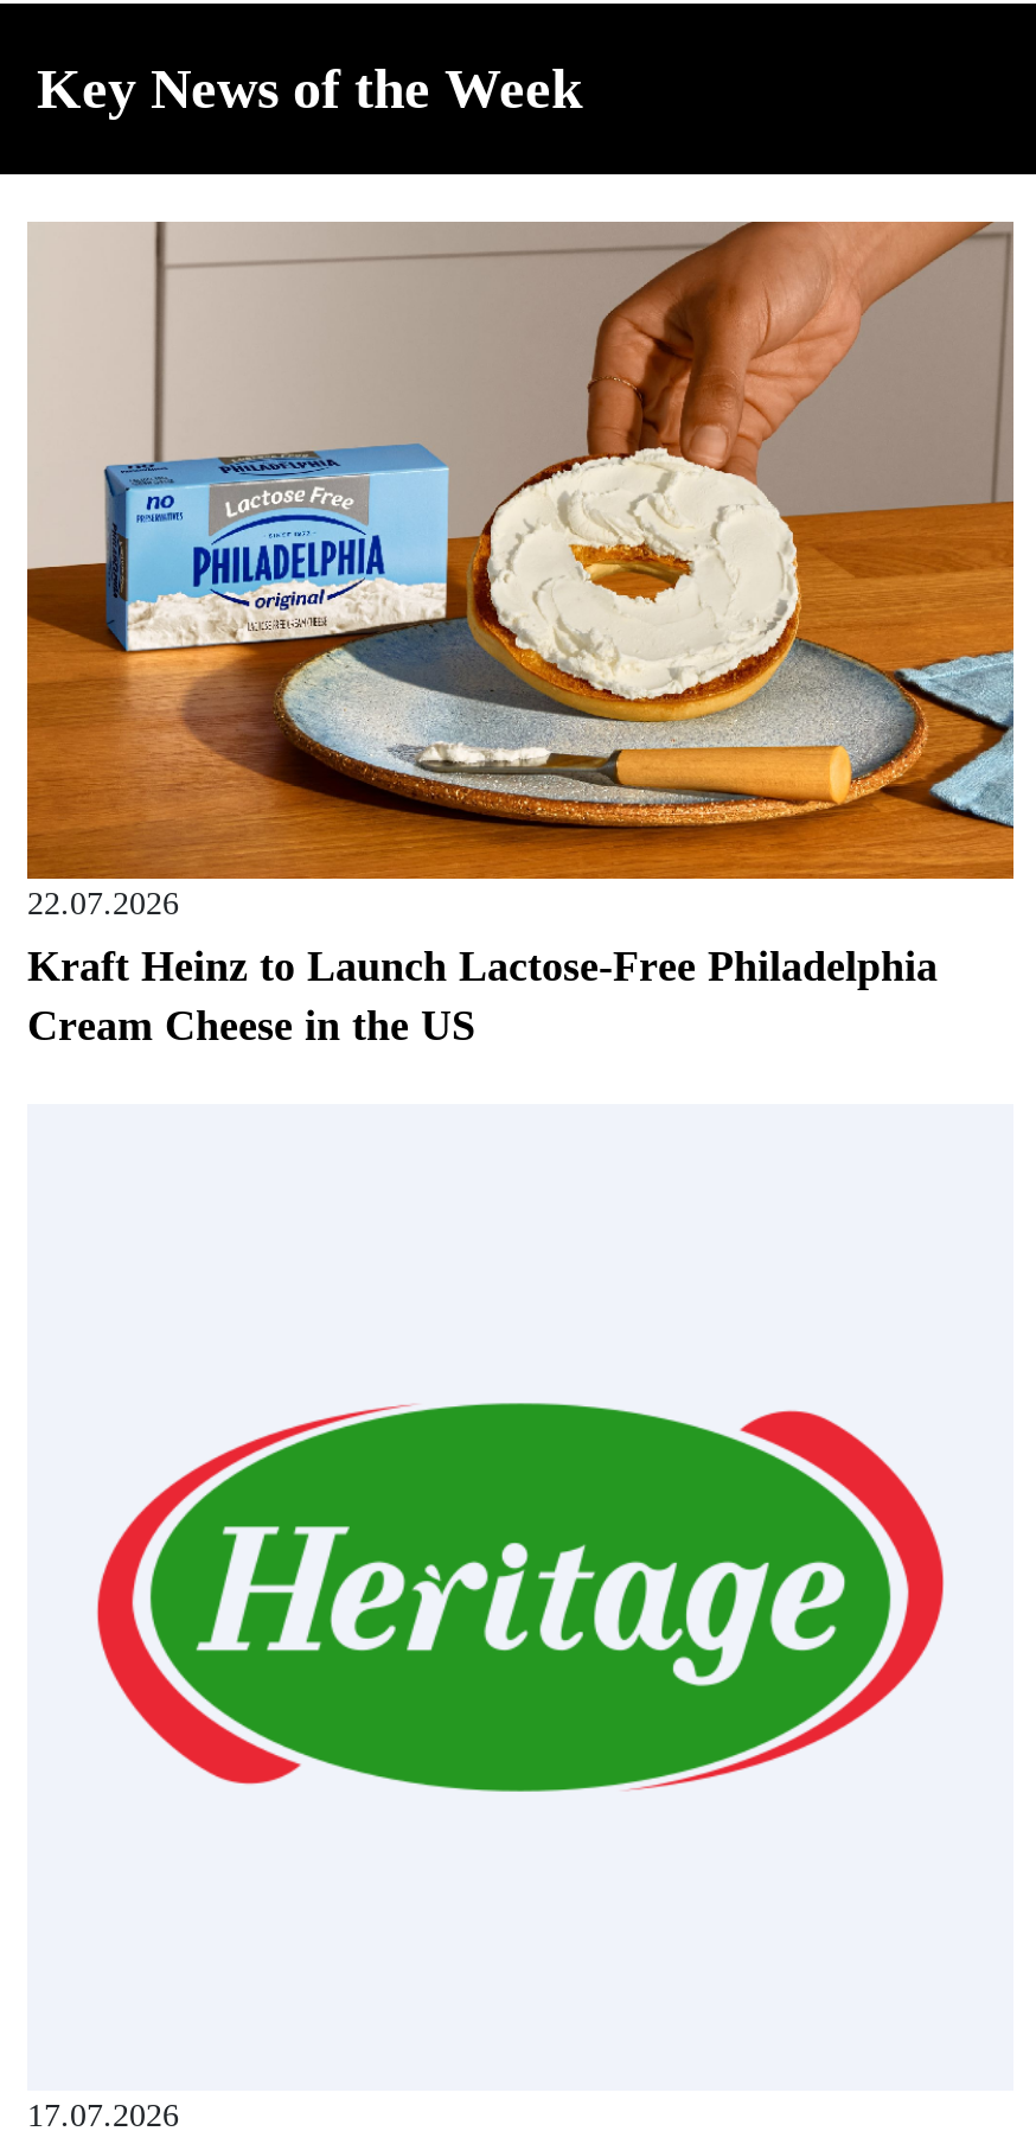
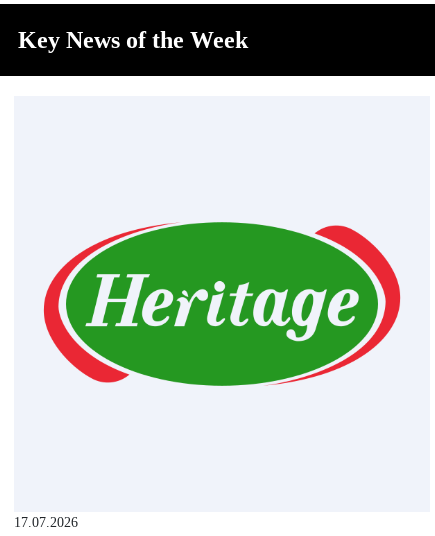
[25,219,1016,1049] [image] | 22.07.2026 | Kraft Heinz to Launch Lactose-Free Philadelphia | Cream Cheese in the US -> none

